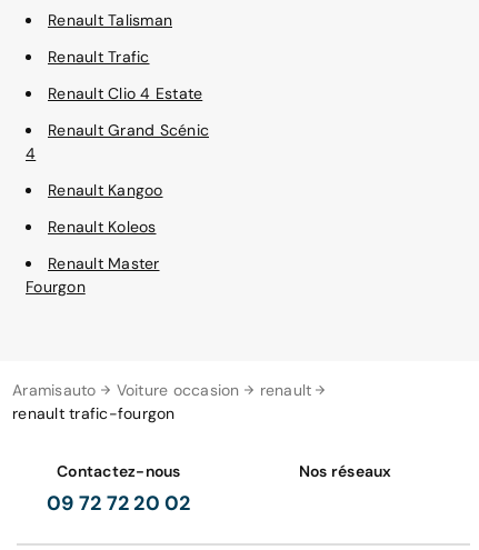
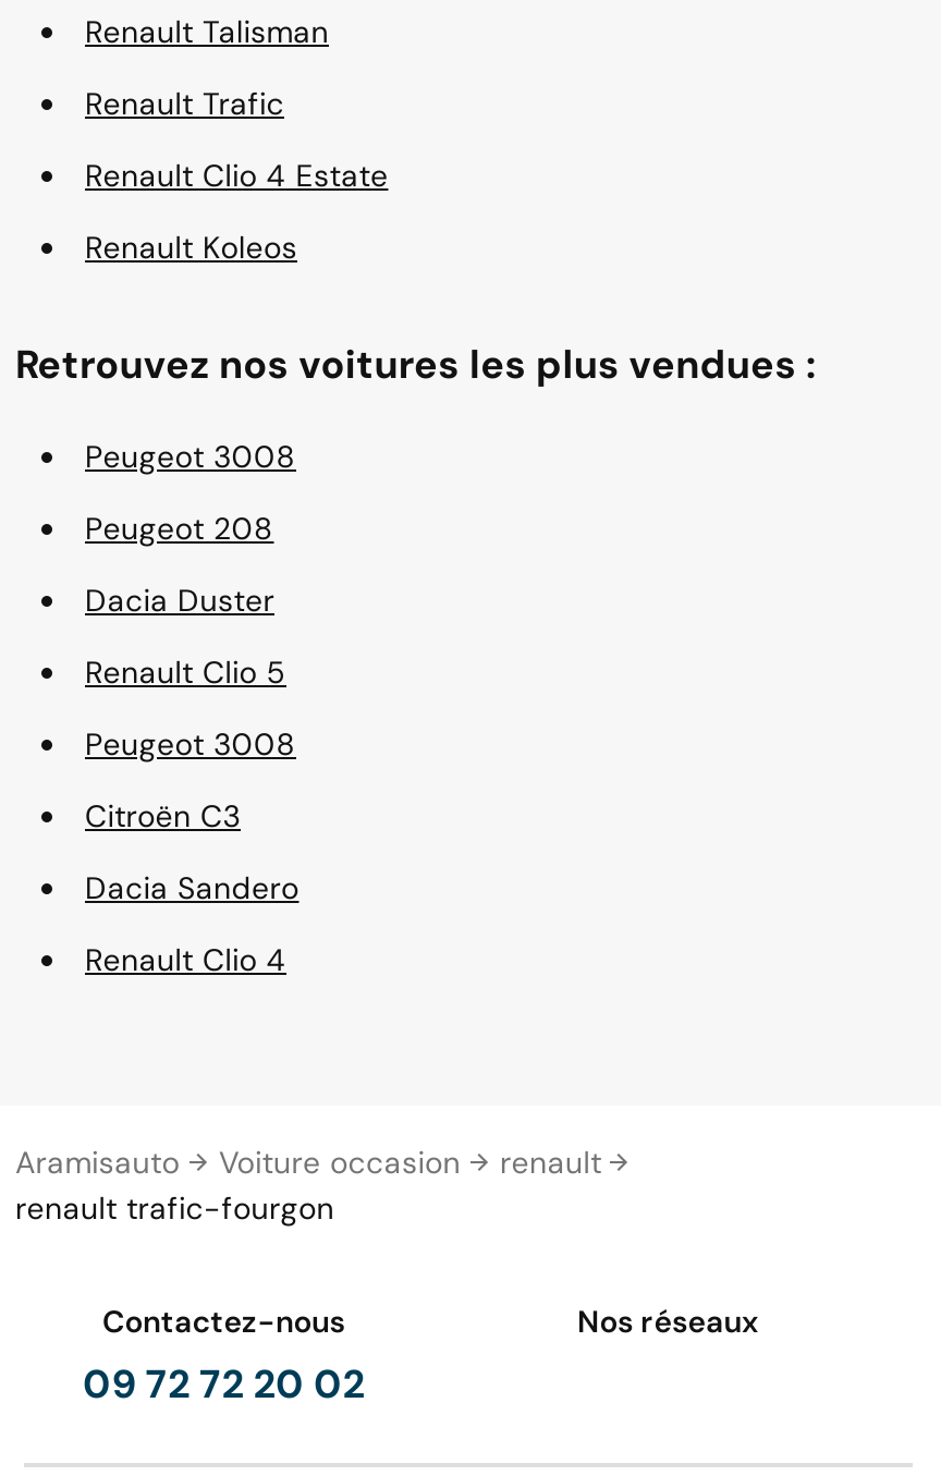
[26,120,209,200] Renault Grand Scénic | 4 | Renault Kangoo -> none
moved [48,216,156,236] -> [85,227,297,266]: Renault Koleos
[26,253,159,296] Renault Master | Fourgon -> [15,338,817,979] Retrouvez nos voitures les plus vendues : | Peugeot 3008 | Peugeot 208 | Dacia Duster | Renault Clio 5 | Peugeot 3008 | Citroën C3 | Dacia Sandero | Renault Clio 4

